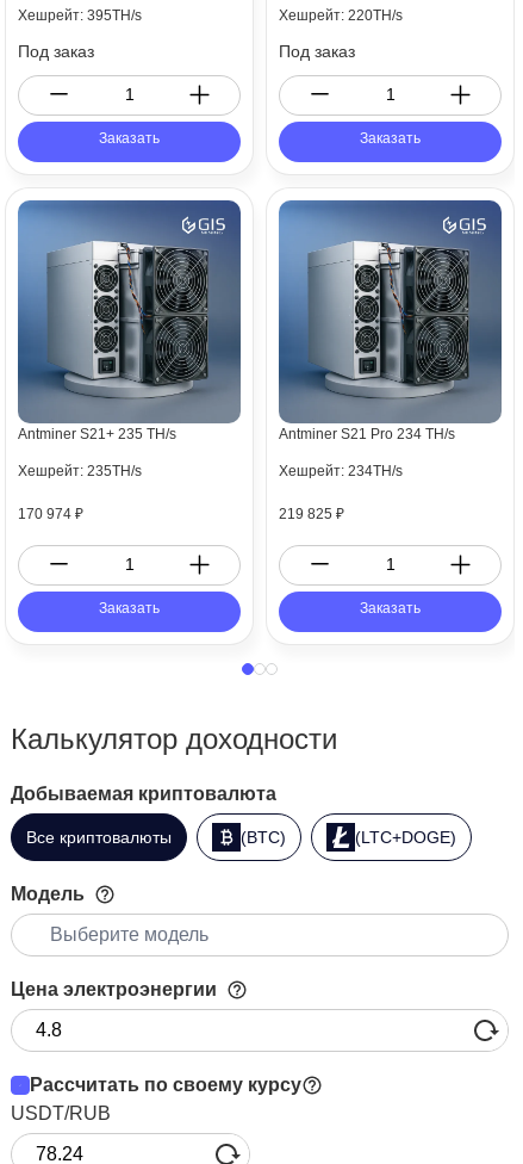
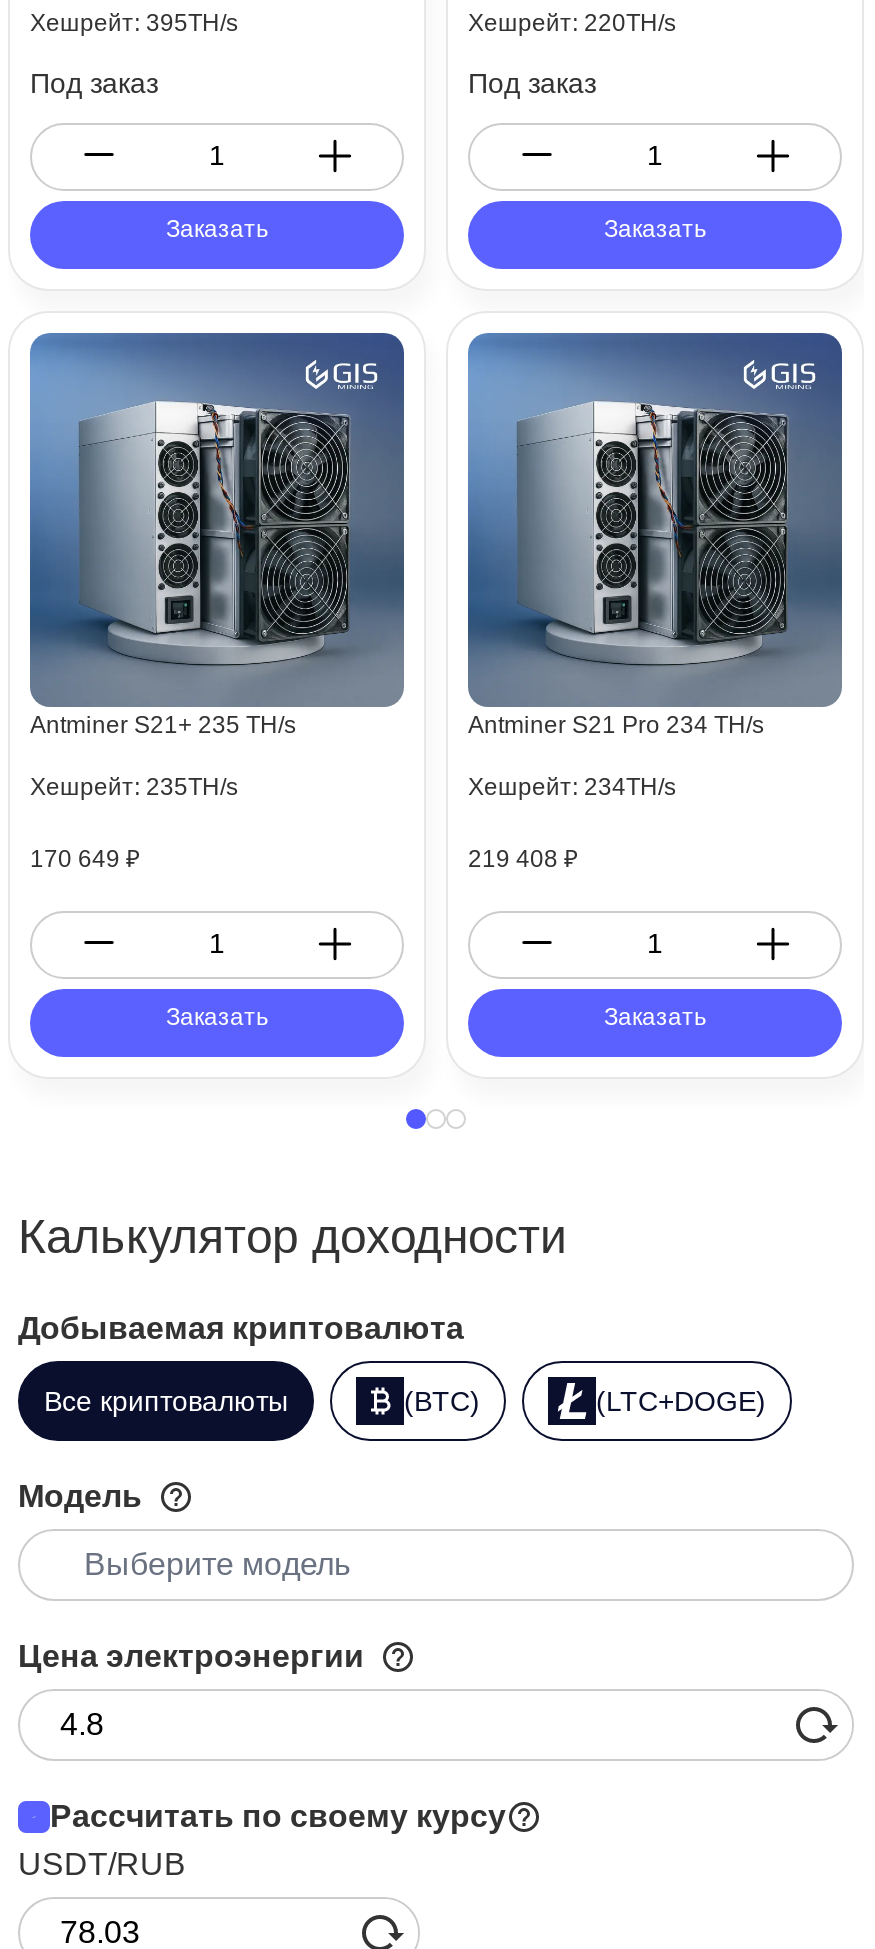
[18,506,83,523] 170 974 ₽ -> [30,846,140,874] 170 649 ₽
[279,506,344,523] 219 825 ₽ -> [468,846,578,874] 219 408 ₽

